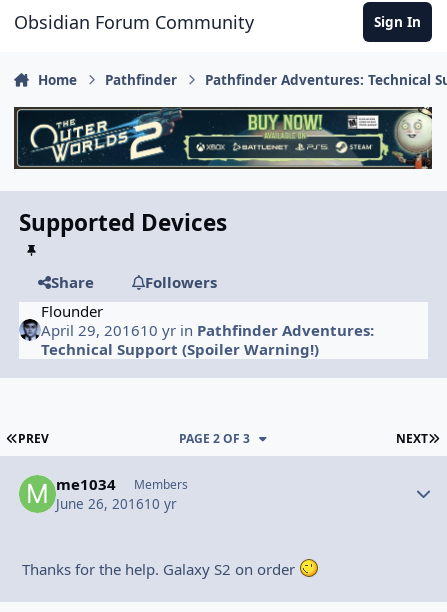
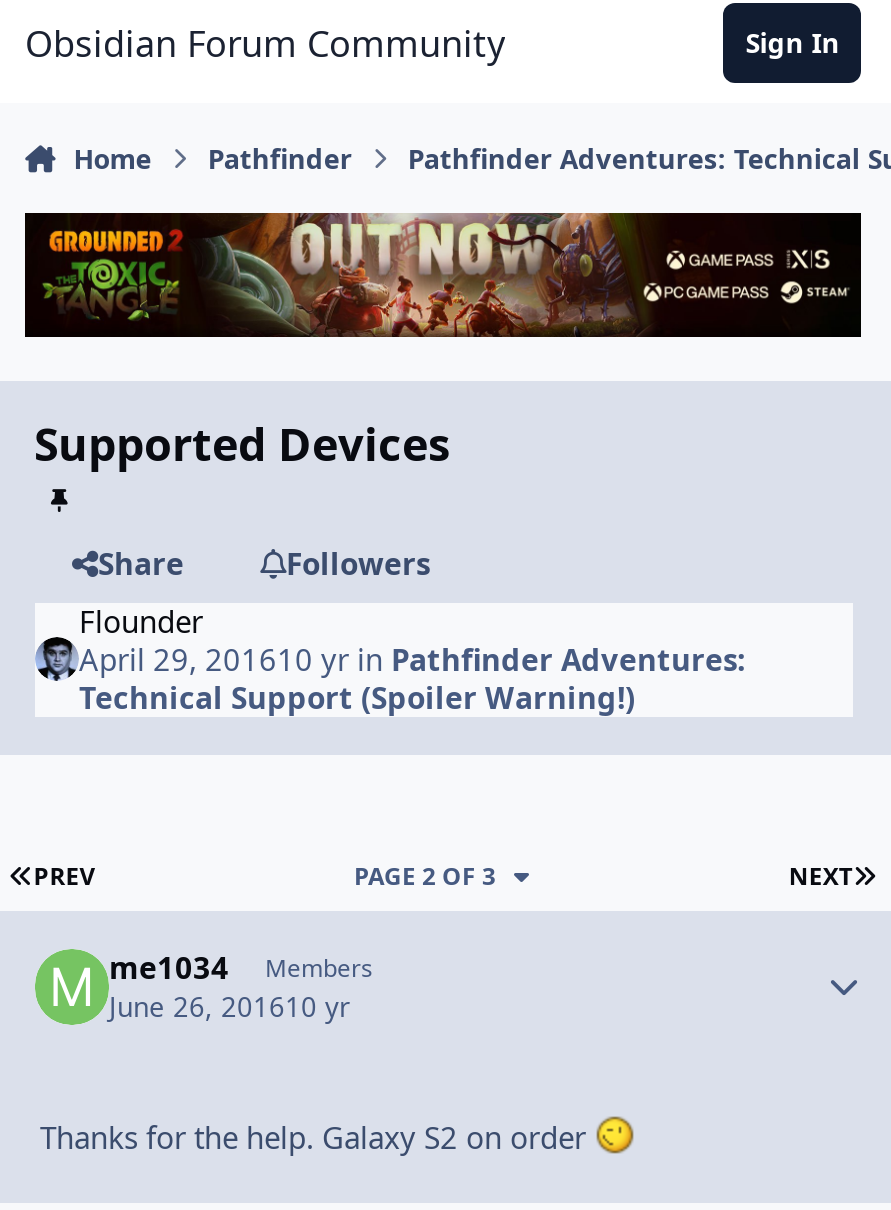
[14,106,433,170] [image] -> [27,211,863,339] [image]

